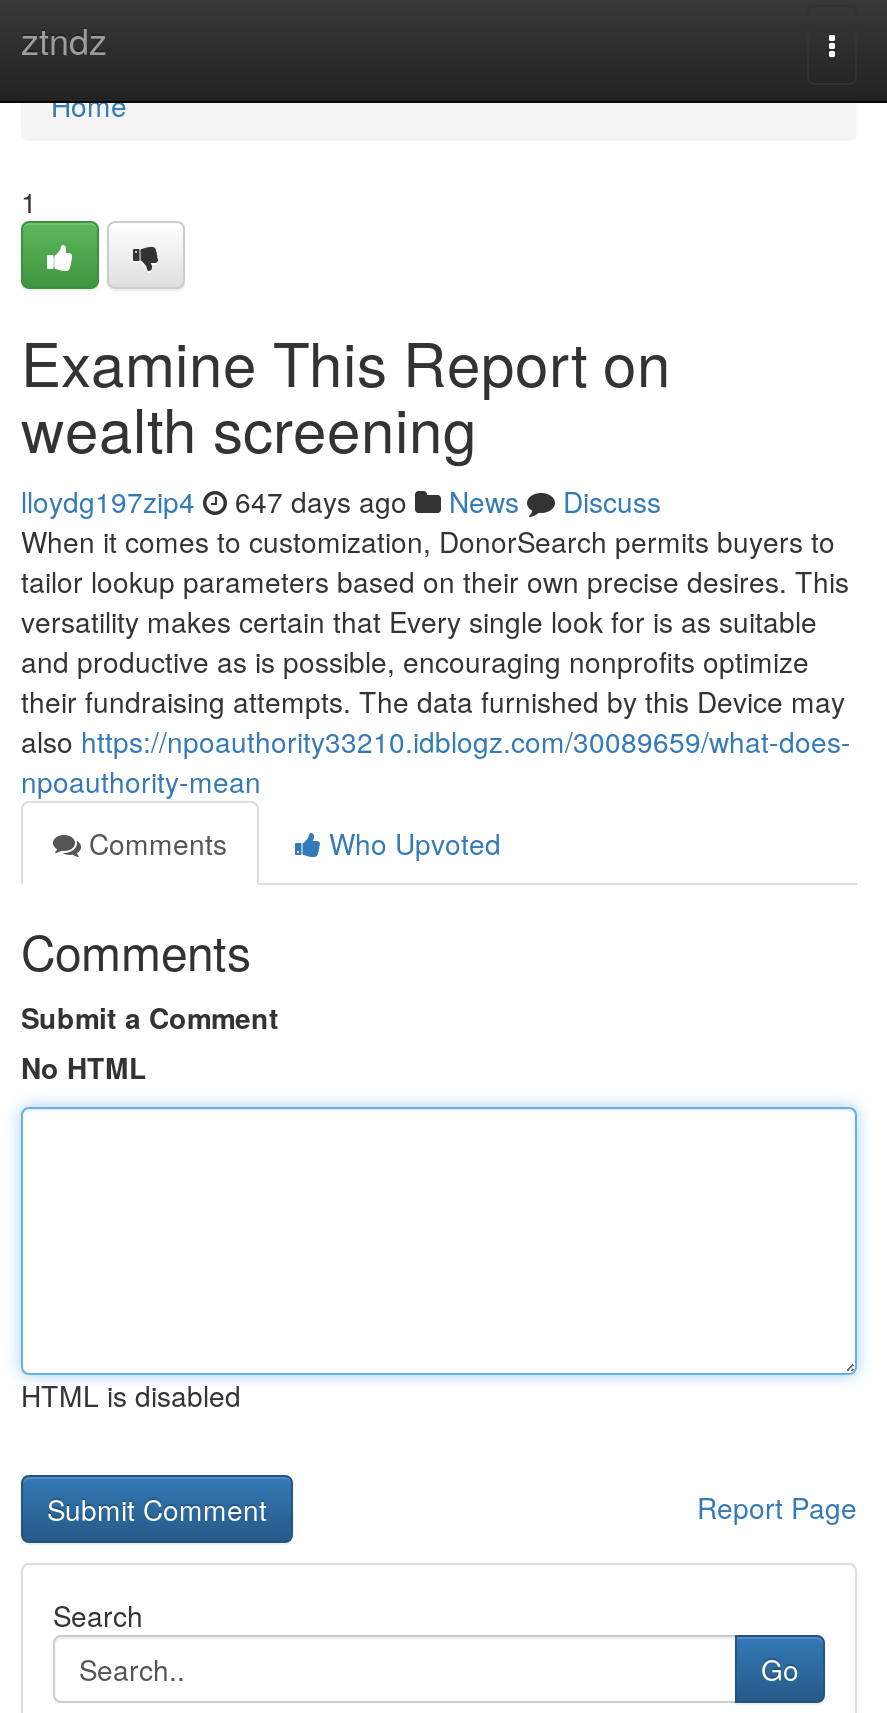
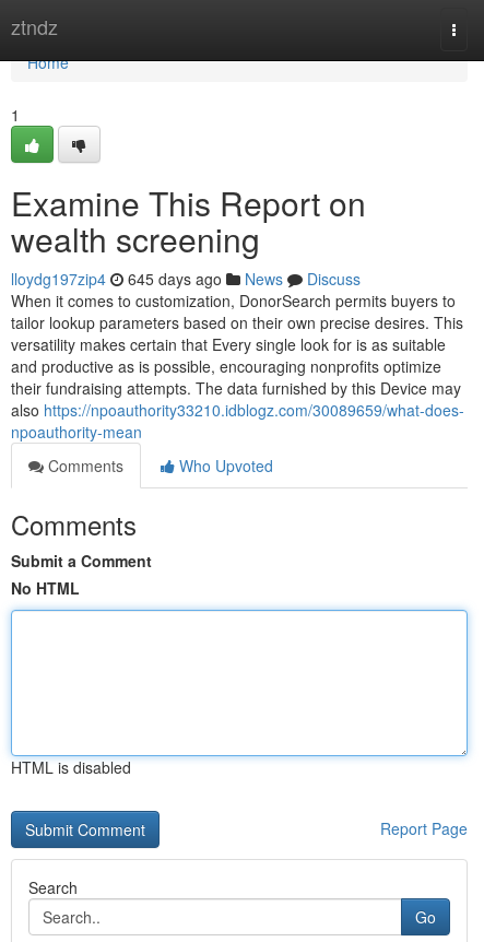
[21,481,661,521] lloydg197zip4 647 days ago News Discuss -> [11,268,361,290] lloydg197zip4 645 days ago News Discuss

